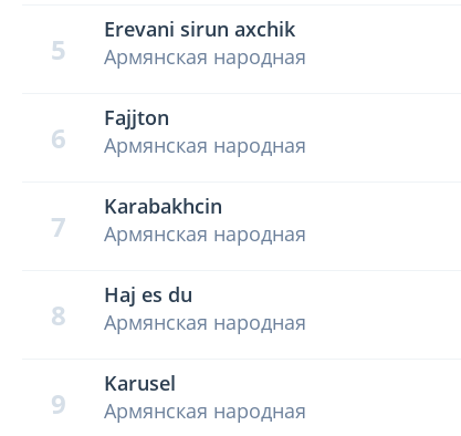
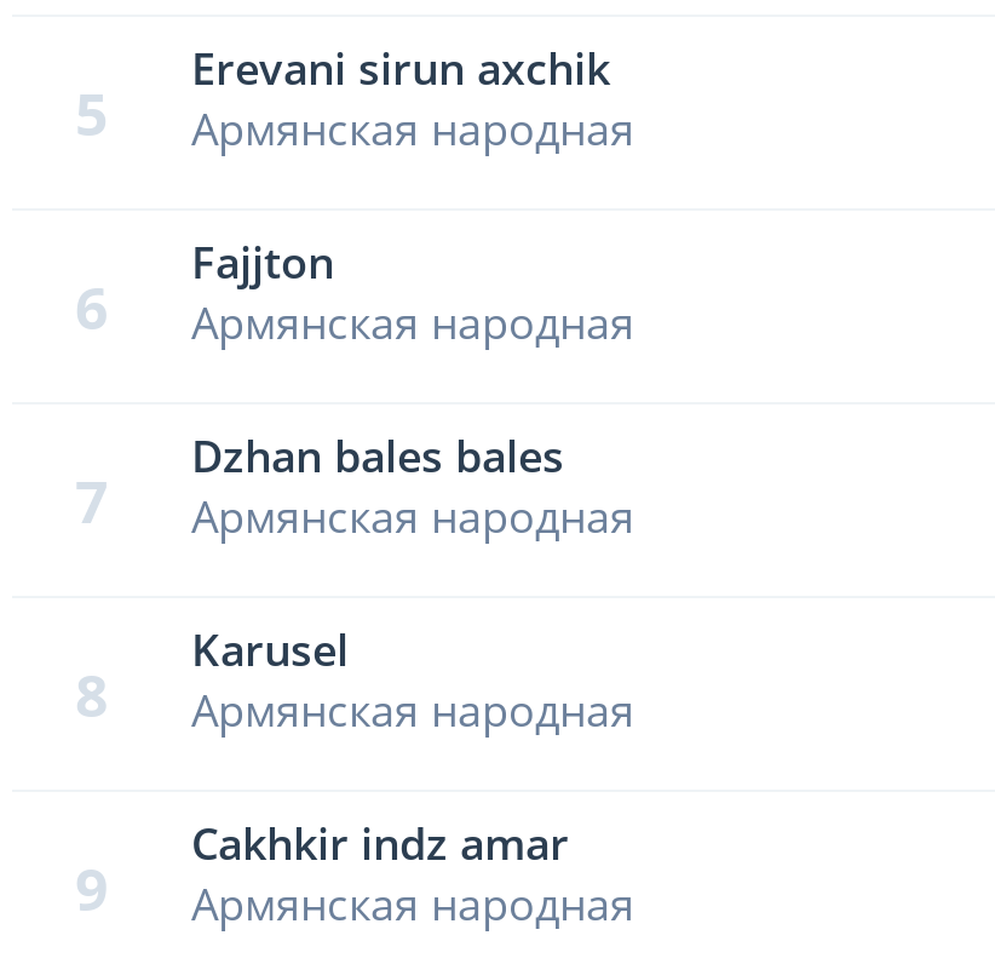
[104,193,222,219] Karabakhcin -> [191,427,564,485] Dzhan bales bales
[104,281,192,308] Haj es du -> none
none -> [191,814,569,872] Cakhkir indz amar
moved [104,370,176,396] -> [191,621,349,679]: Karusel

